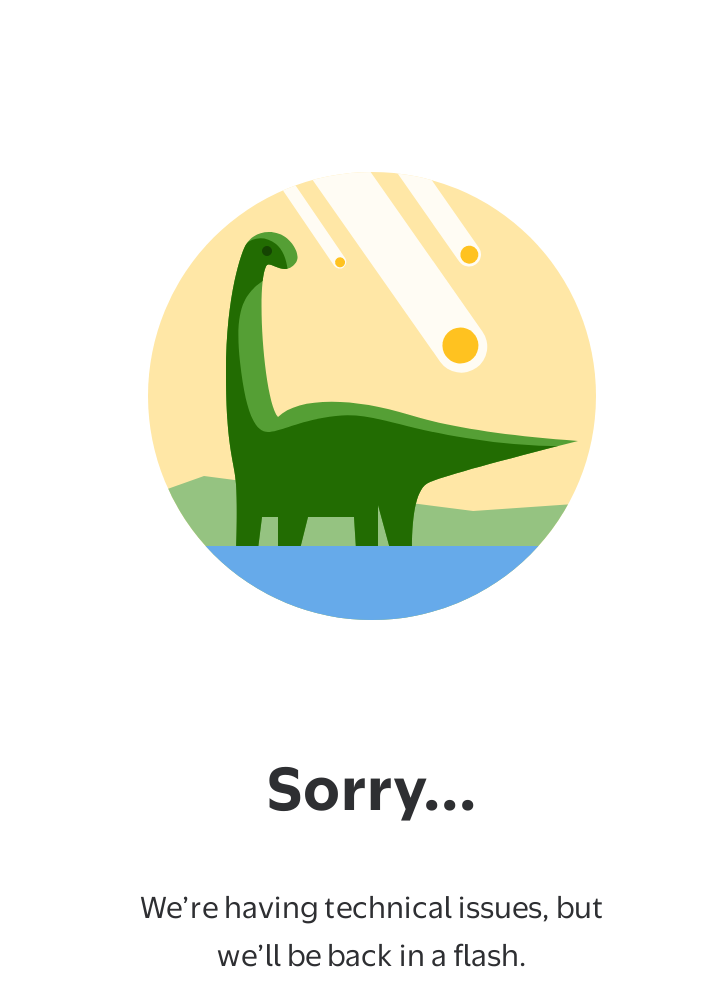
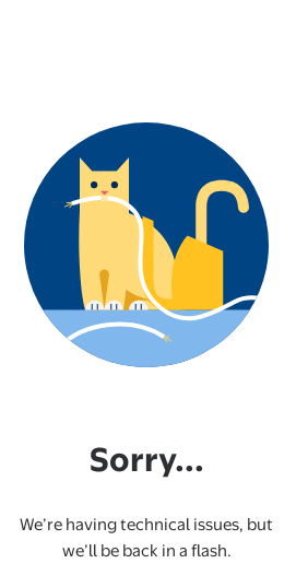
[148,172,596,574] [image] -> [23,121,270,343] [image]

